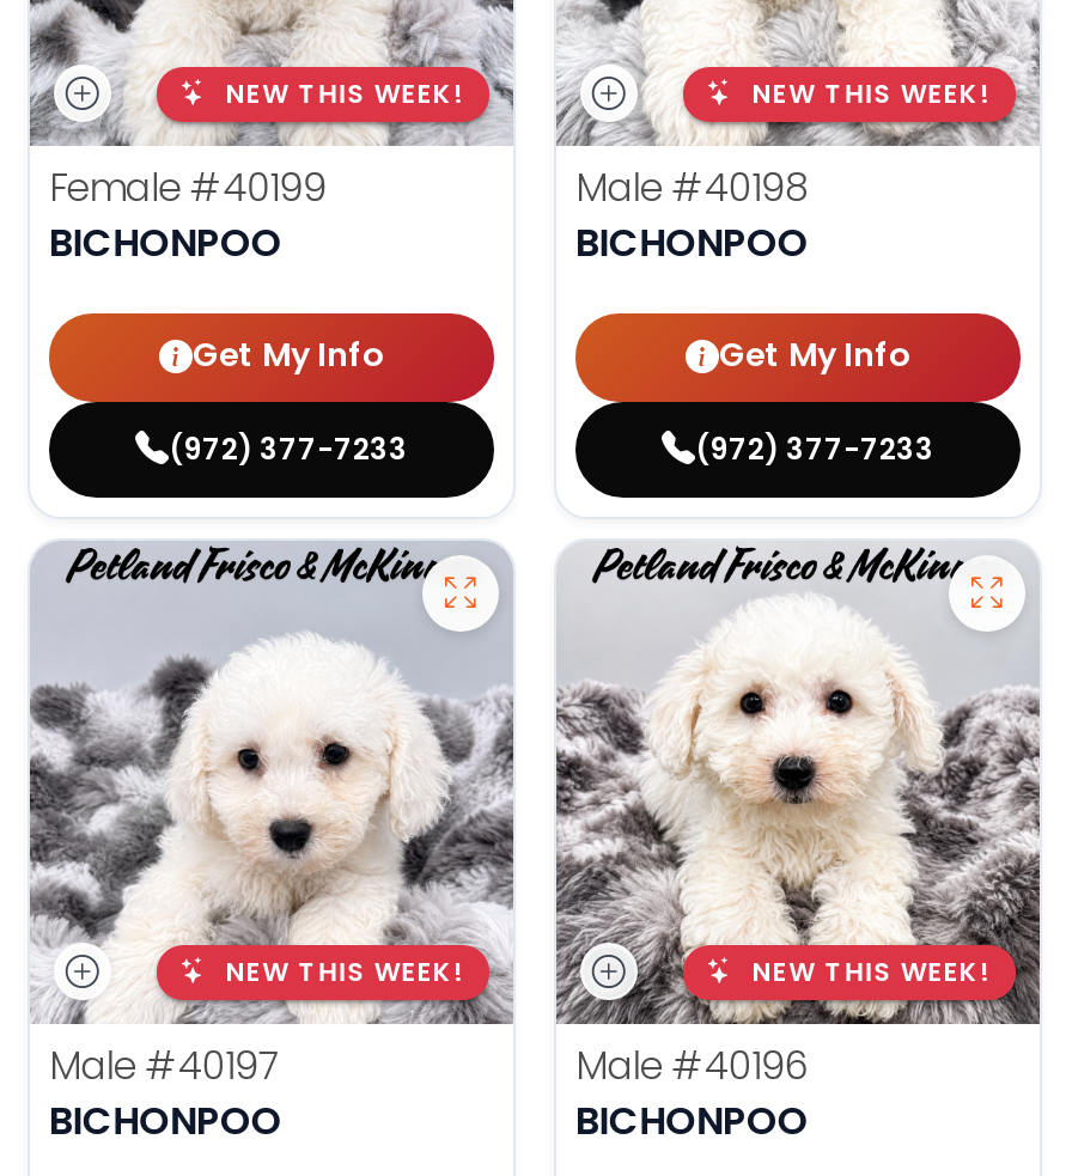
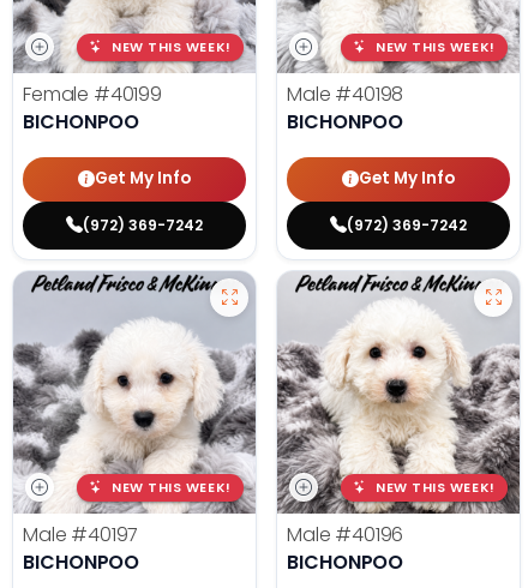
[169,428,408,469] (972) 377-7233 -> [83,215,203,235] (972) 369-7242
[695,428,934,469] (972) 377-7233 -> [347,215,467,235] (972) 369-7242

